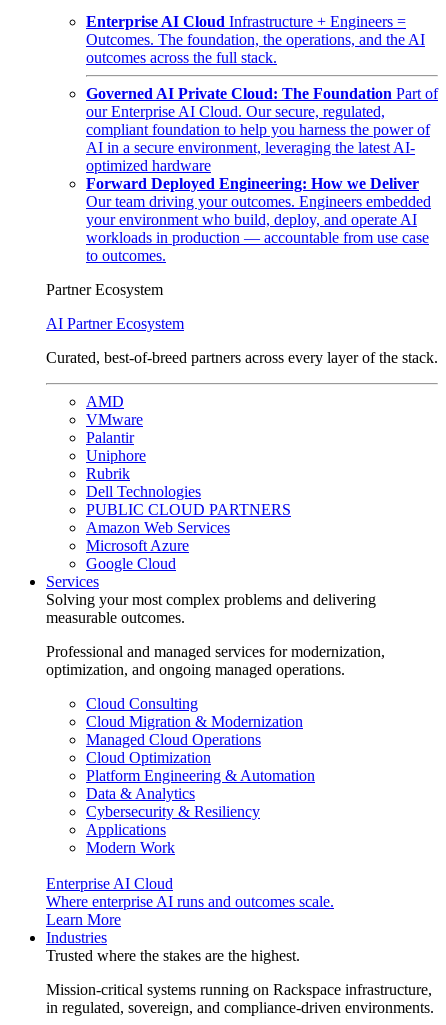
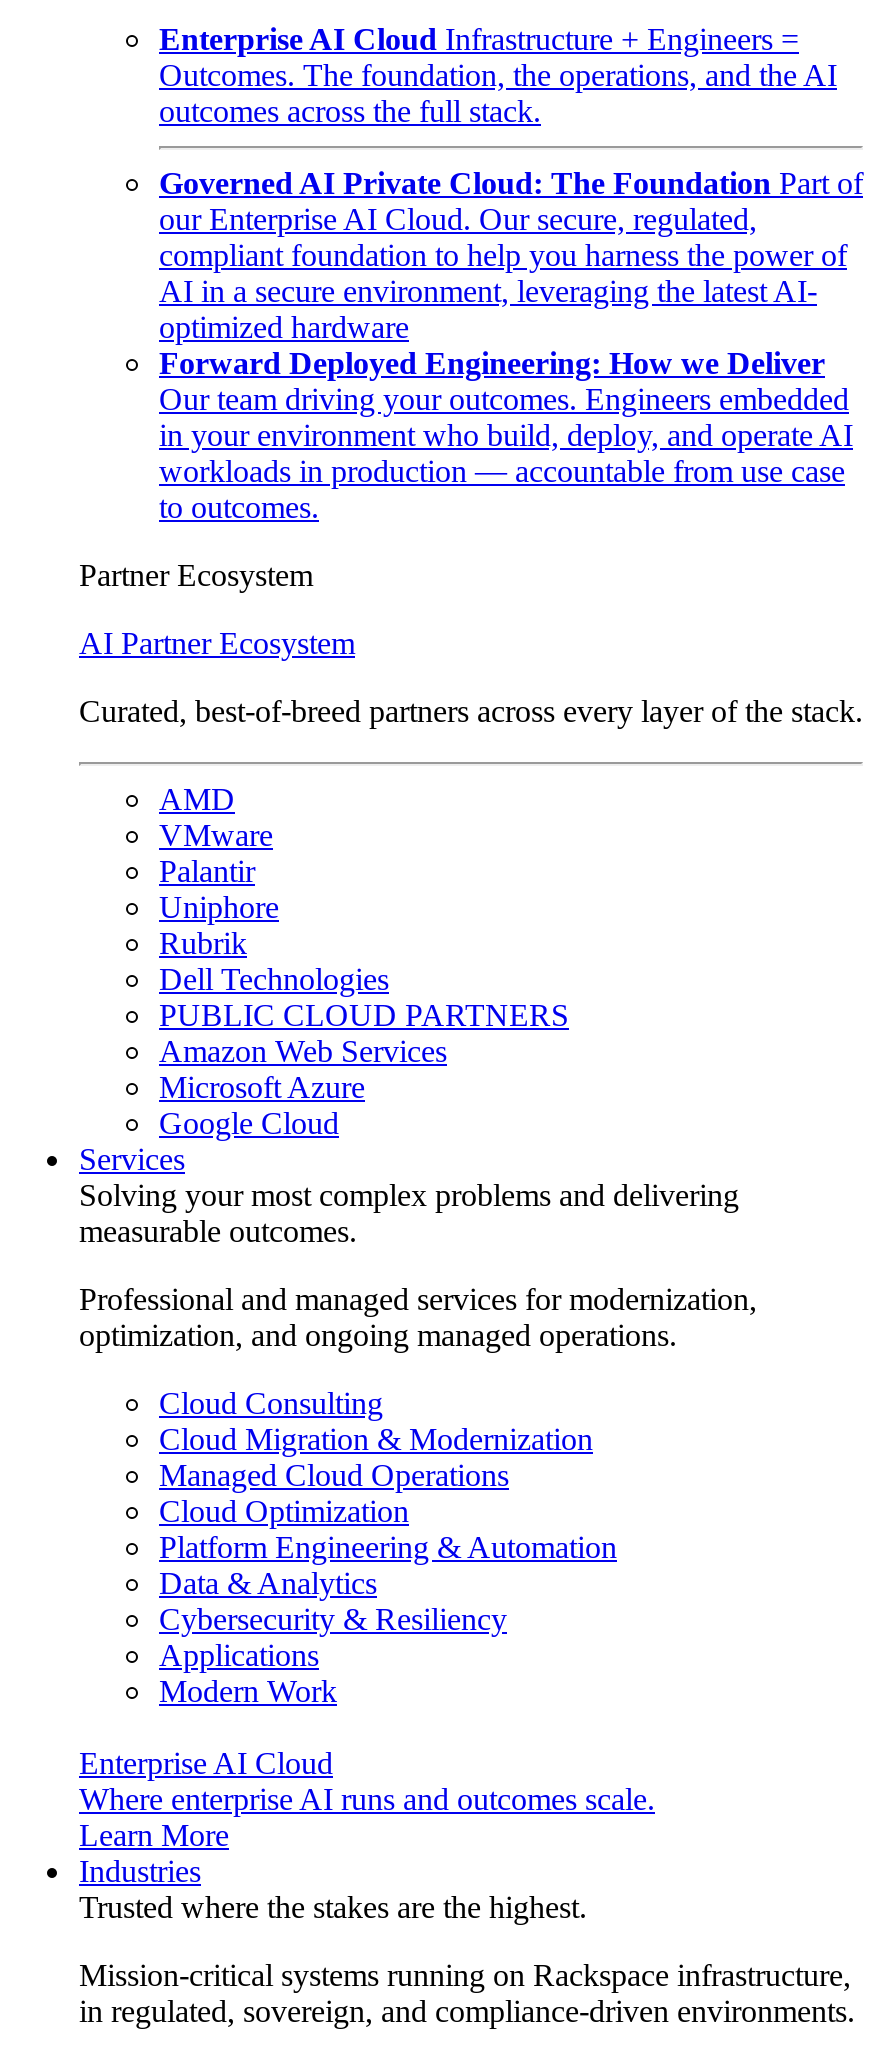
[86,211,417,228] your environment who build, deploy, and operate AI -> [159,418,853,452] in your environment who build, deploy, and operate AI

